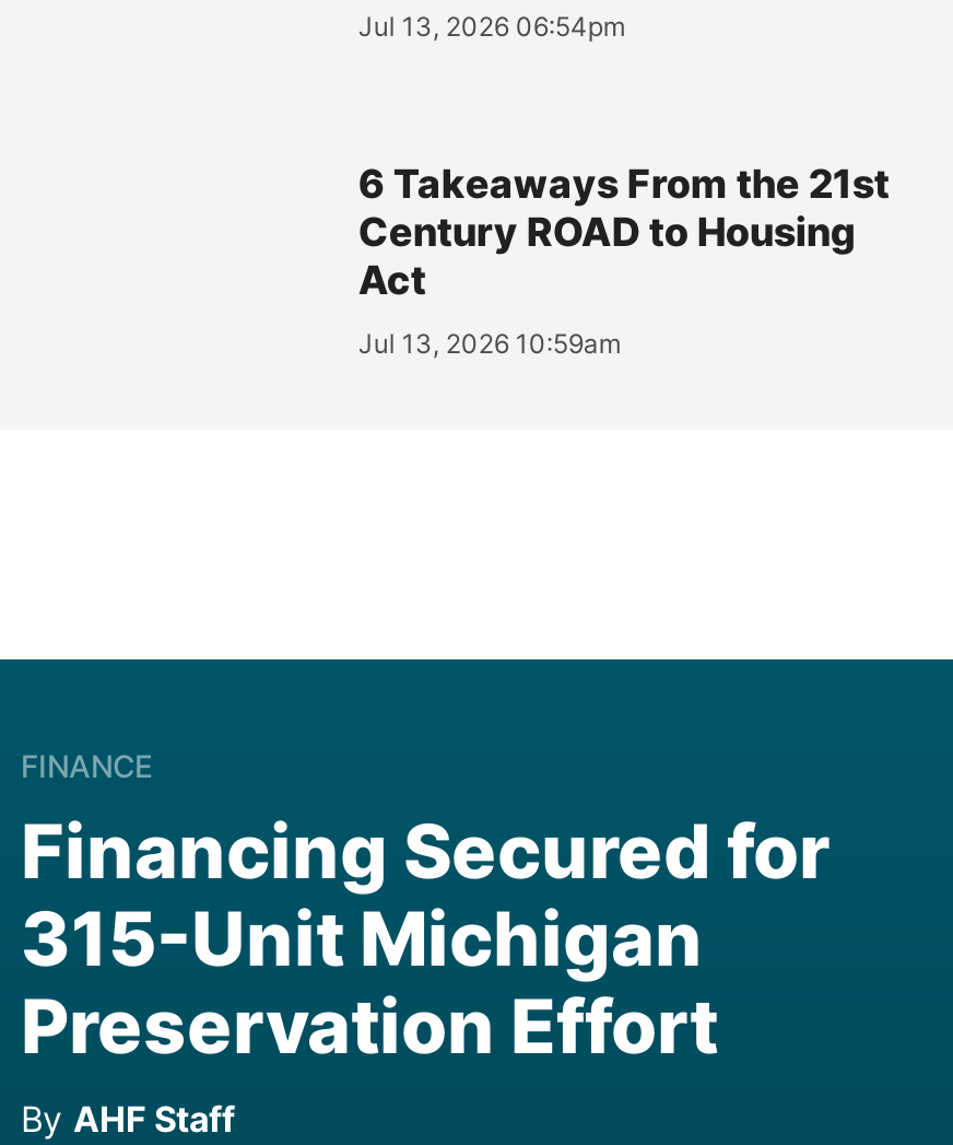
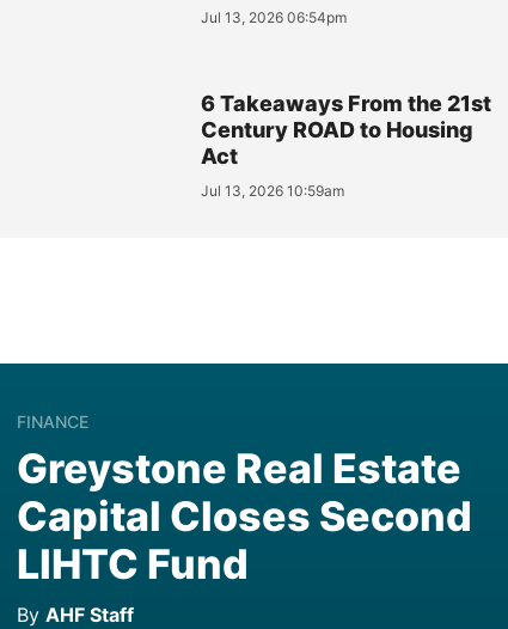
[21,806,830,1071] Financing Secured for | 315-Unit Michigan | Preservation Effort -> [17,444,472,588] Greystone Real Estate | Capital Closes Second | LIHTC Fund

